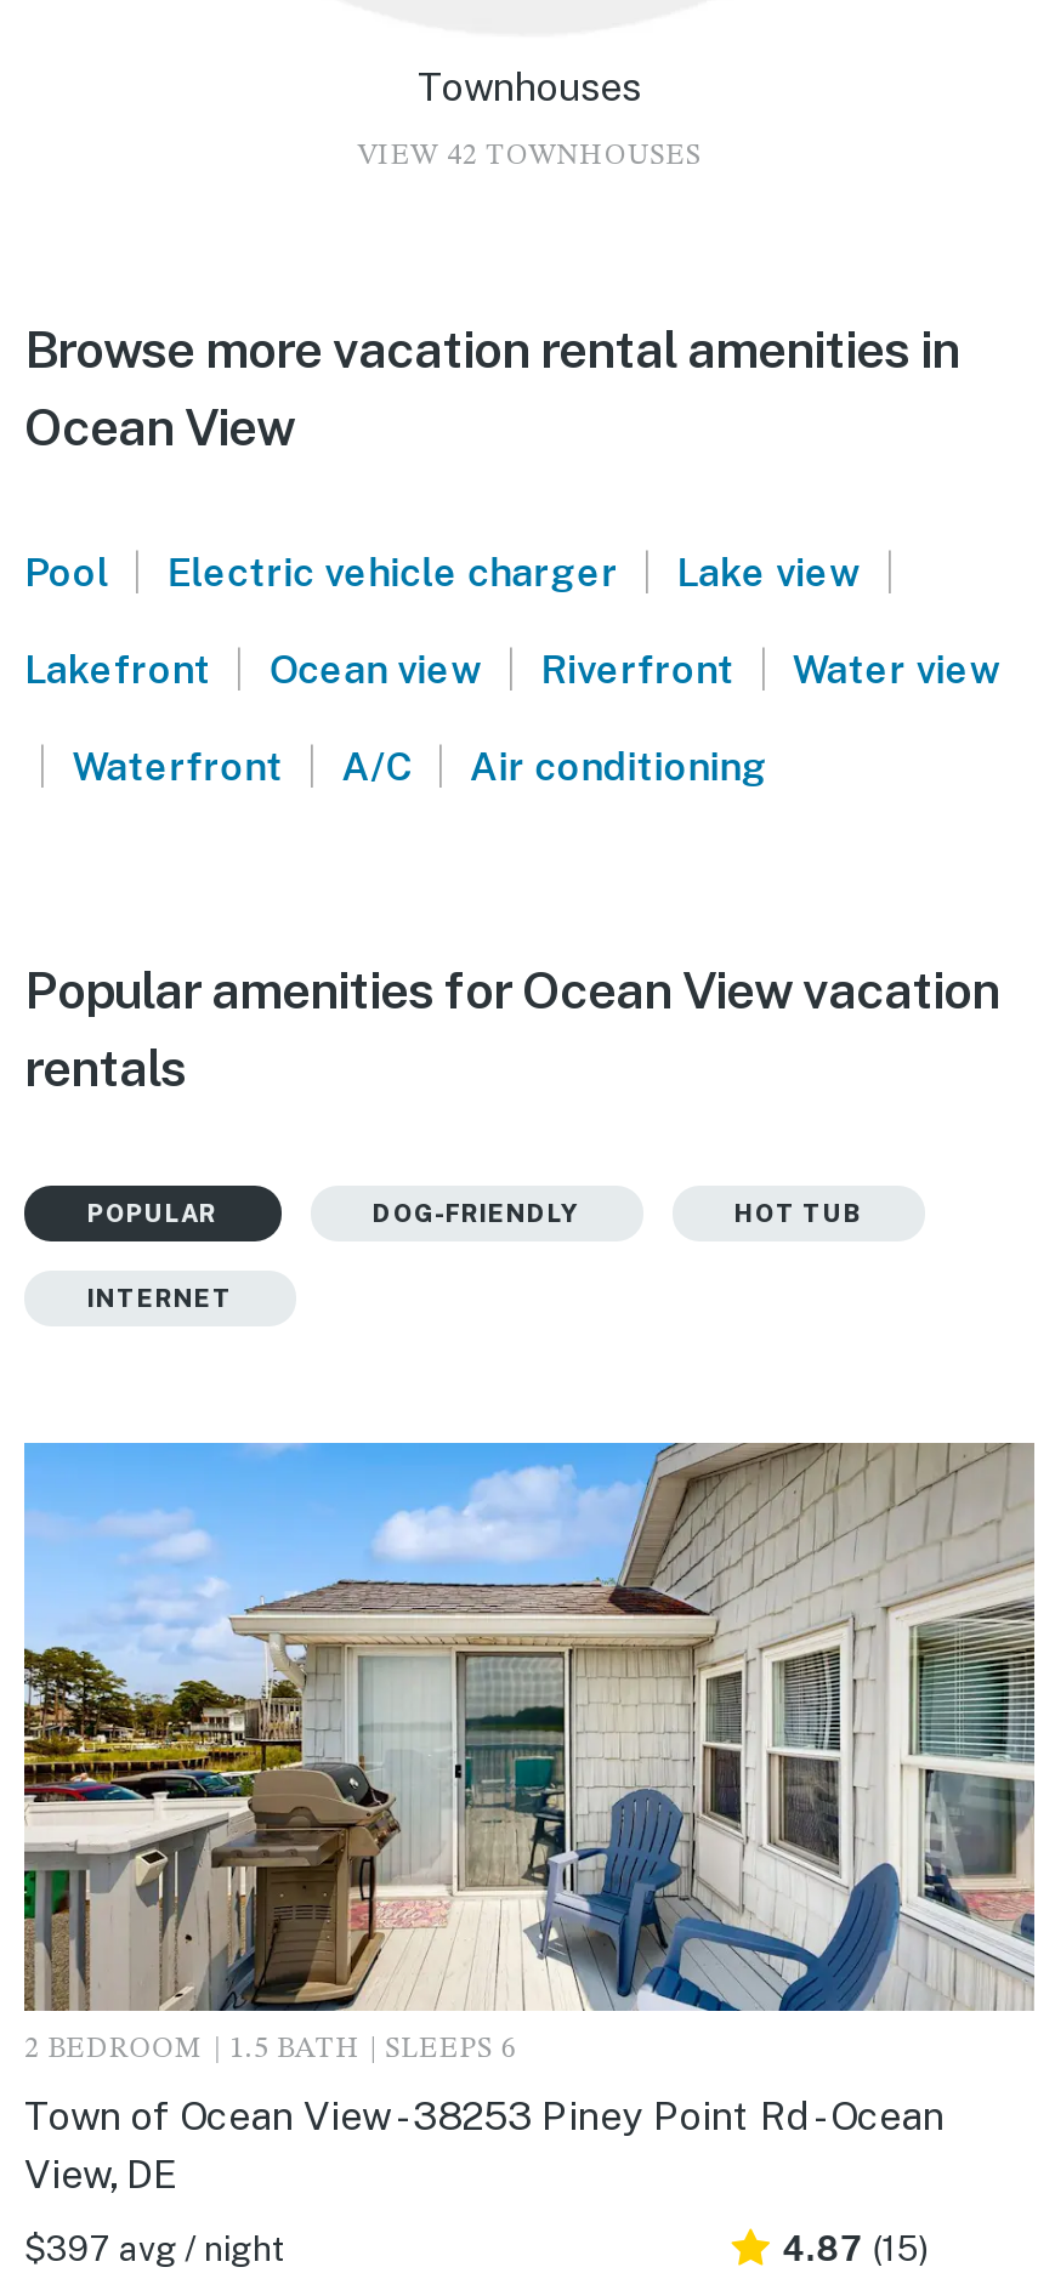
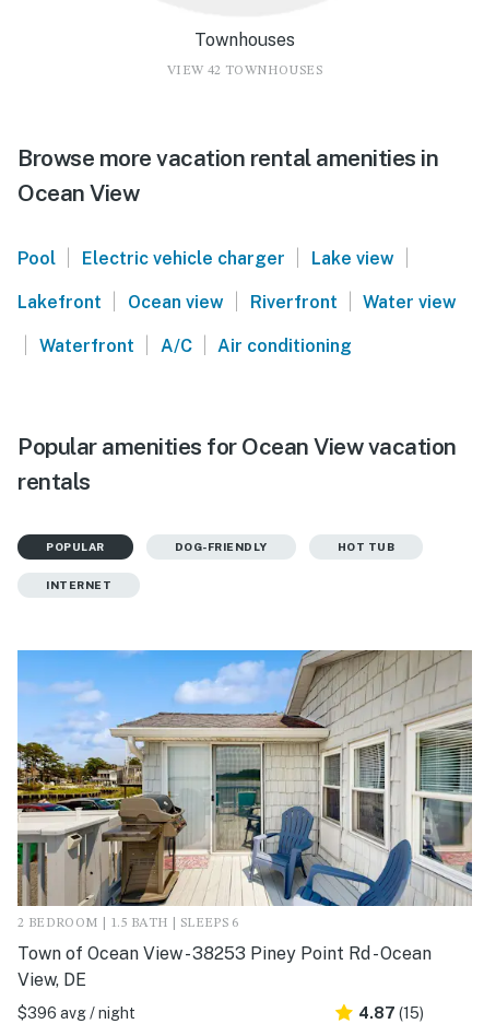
[24,2231,287,2269] $397 avg / night -> [17,1005,135,1022] $396 avg / night

